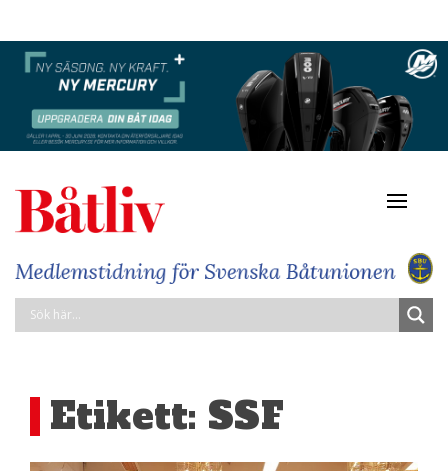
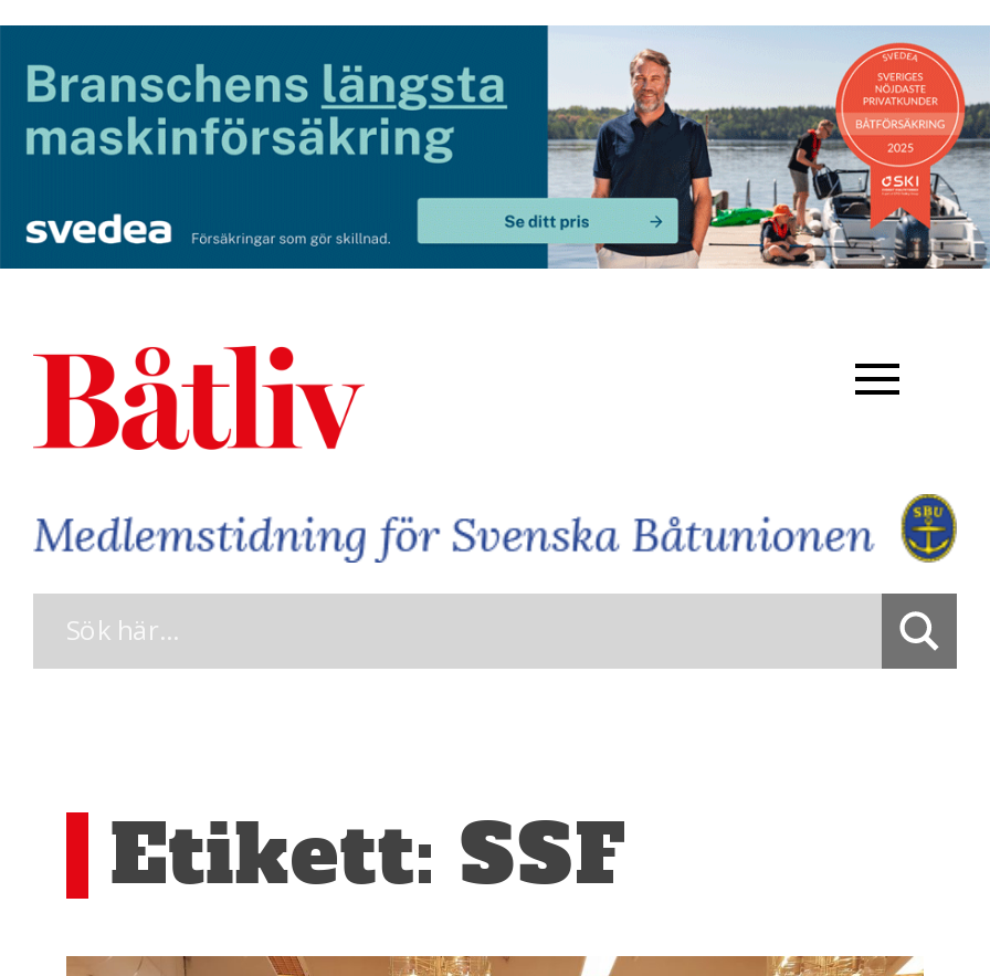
[3,40,445,152] [image] -> [7,25,983,271] [image]

